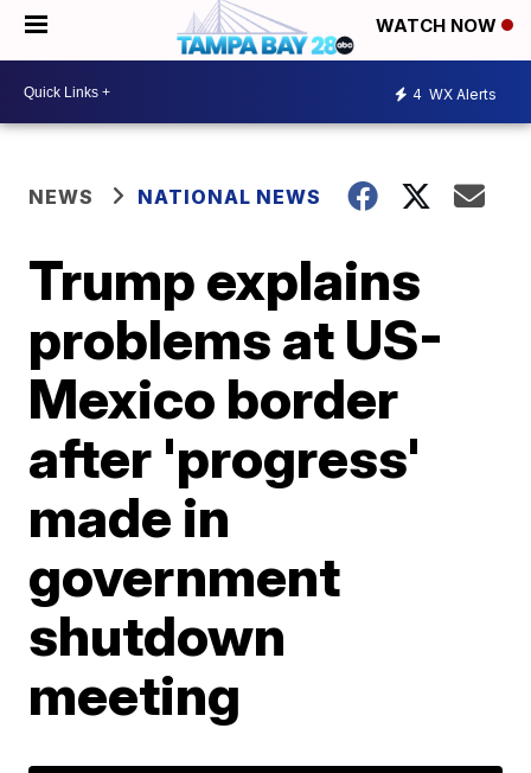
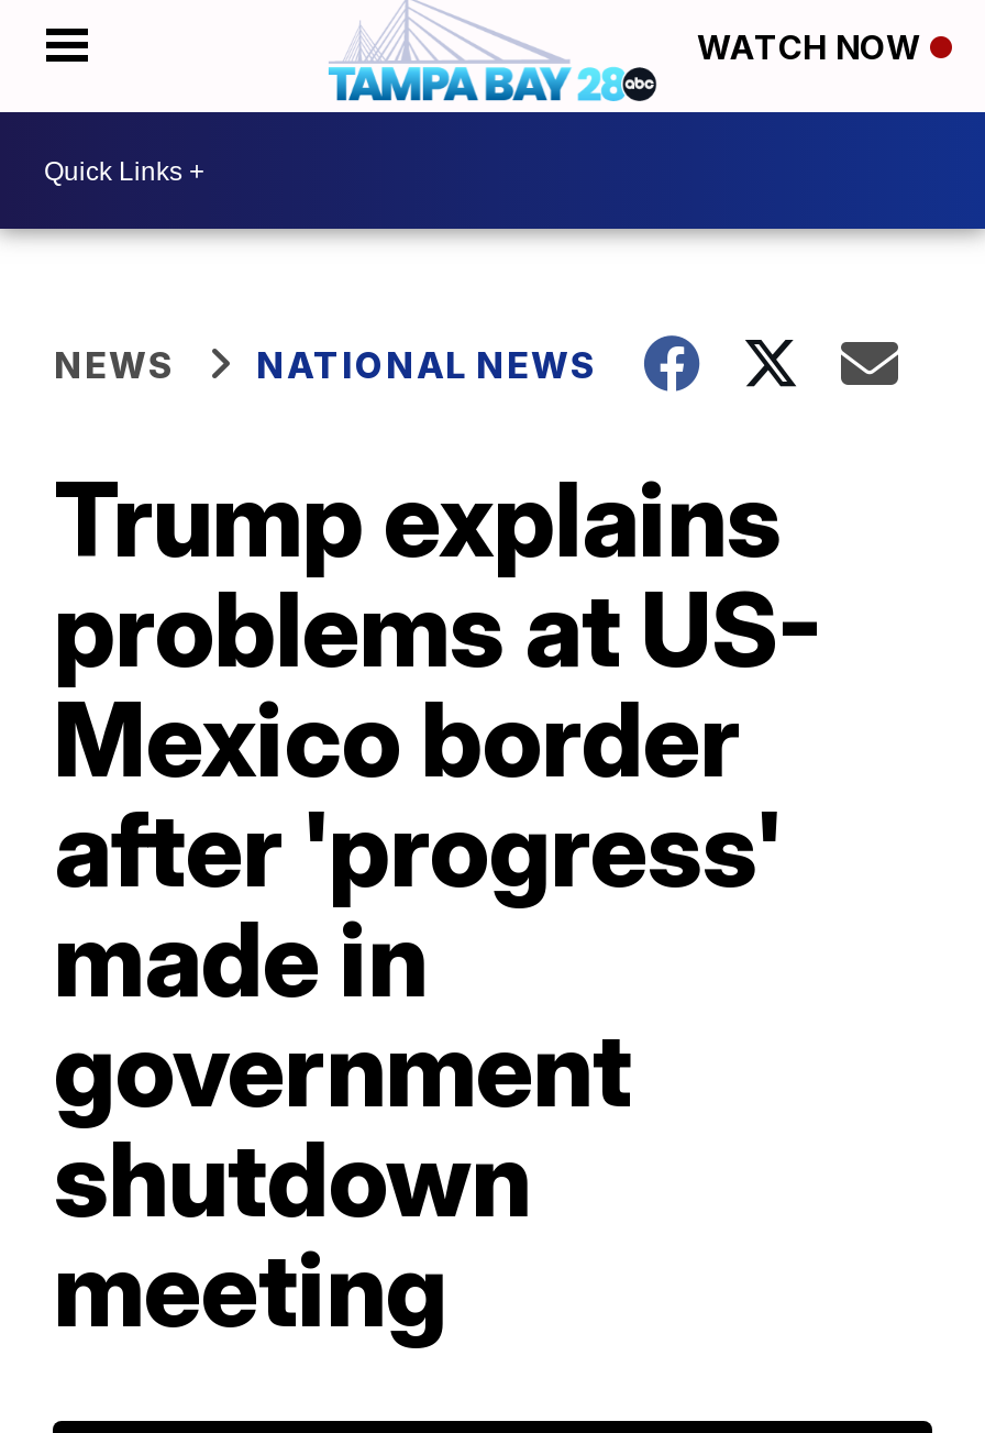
[412,85,497,103] 4 WX Alerts -> none

